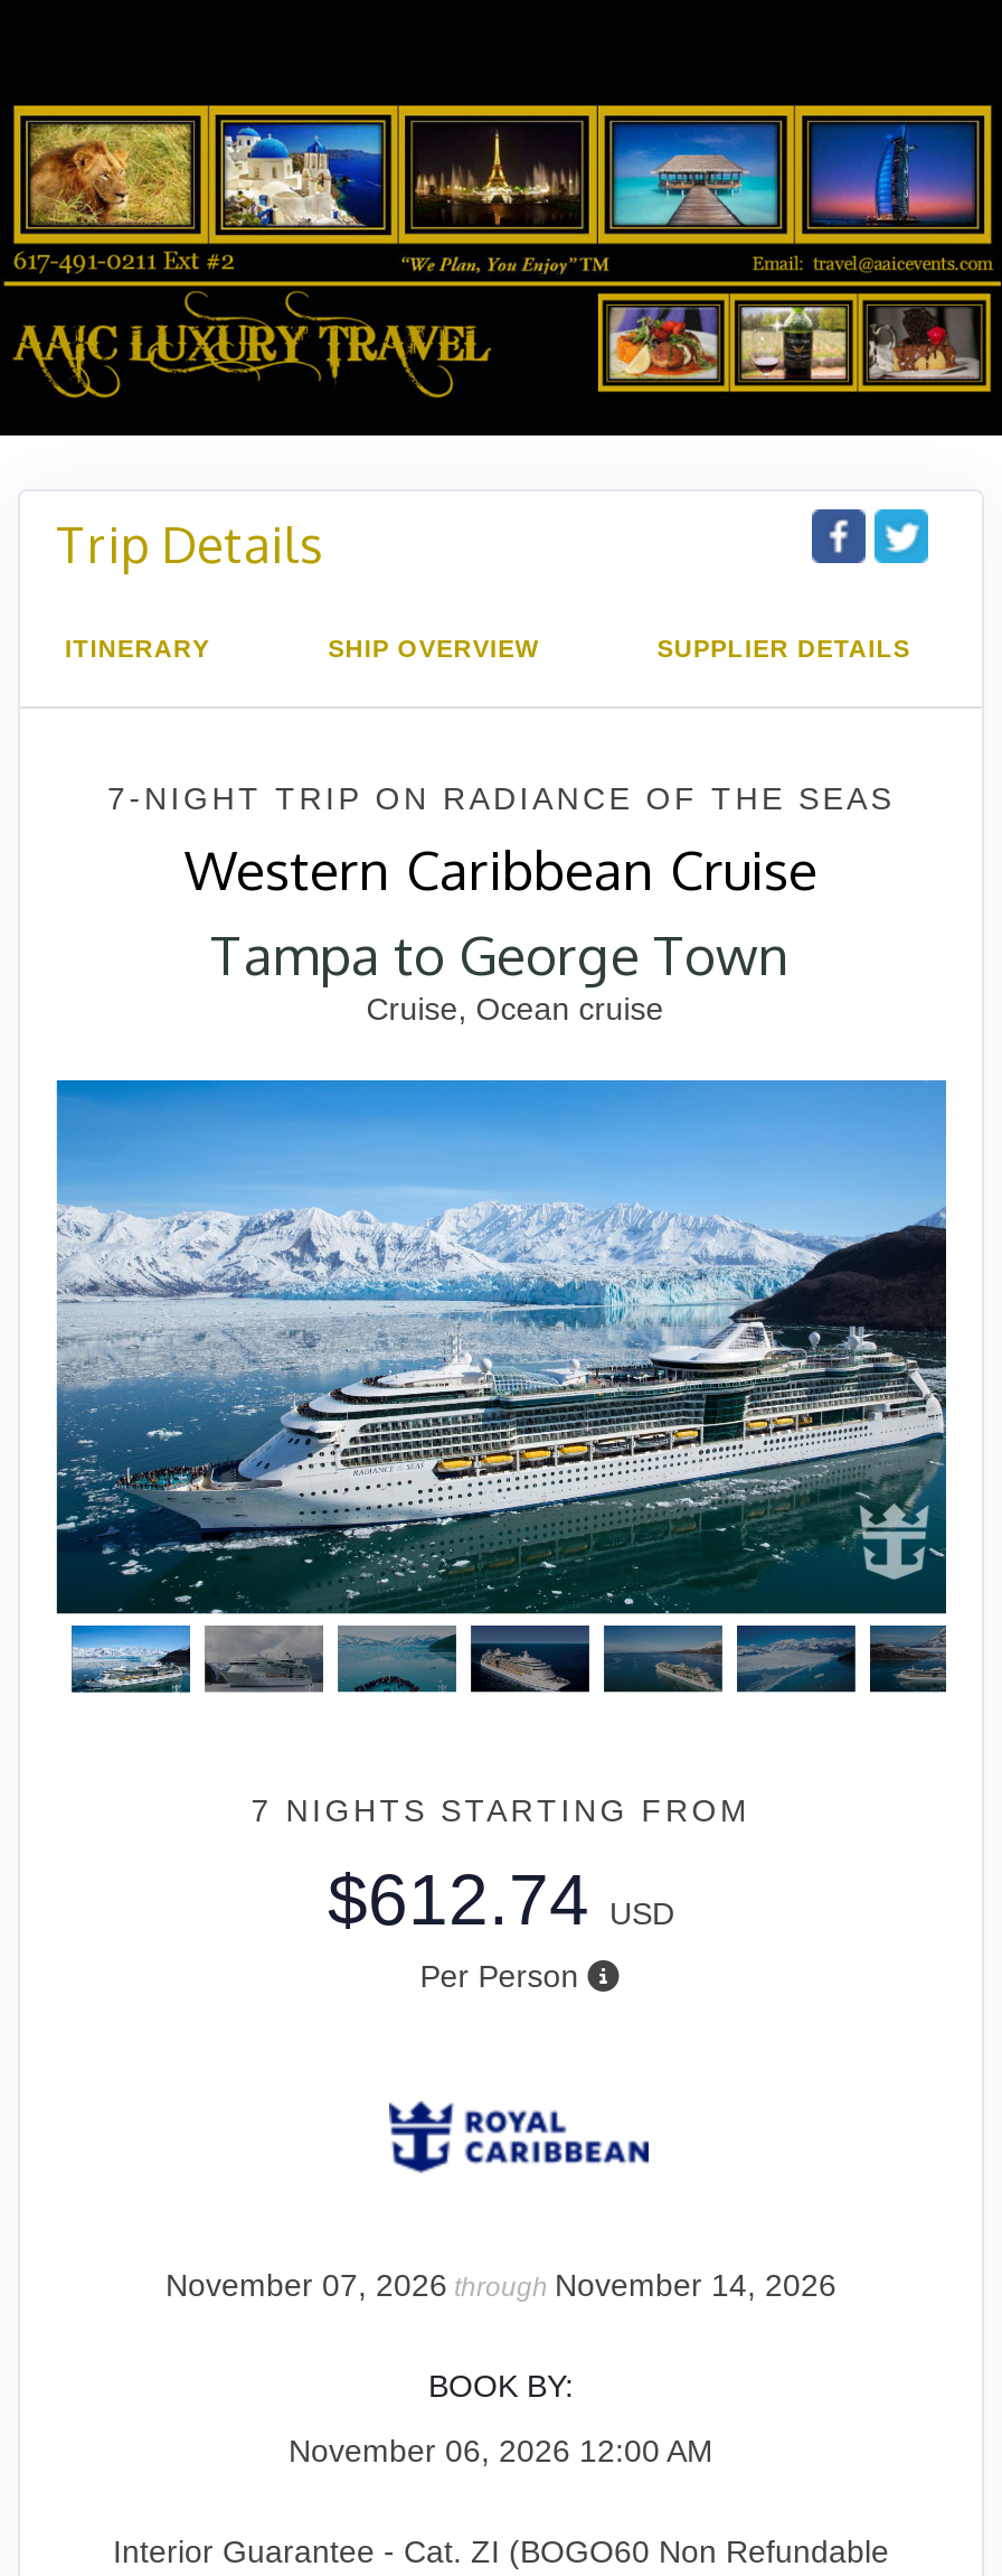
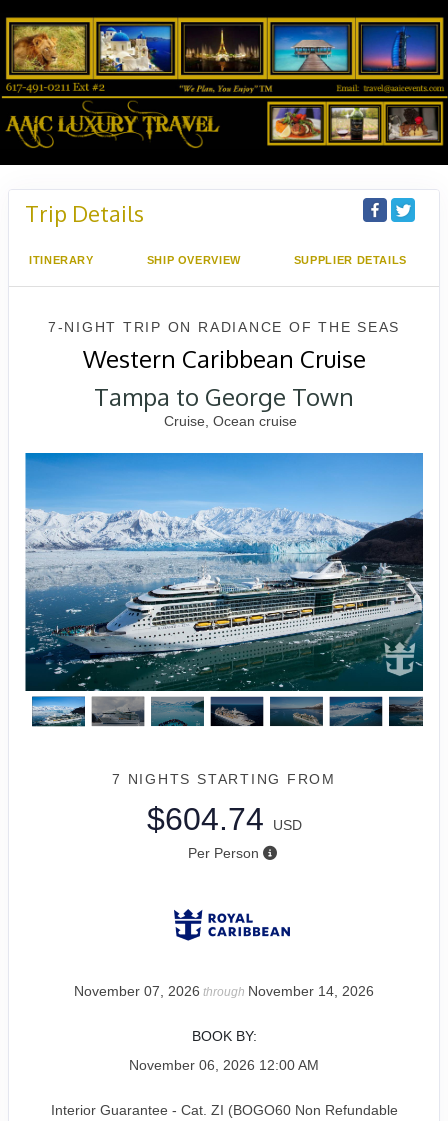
[328,1859,674,1940] $612.74 USD -> [146,801,301,837] $604.74 USD

